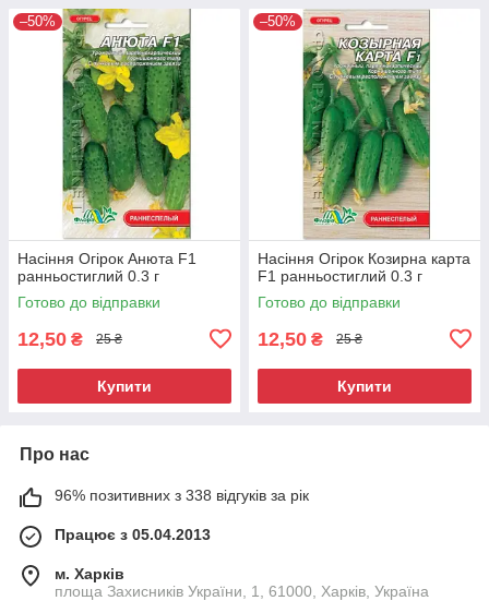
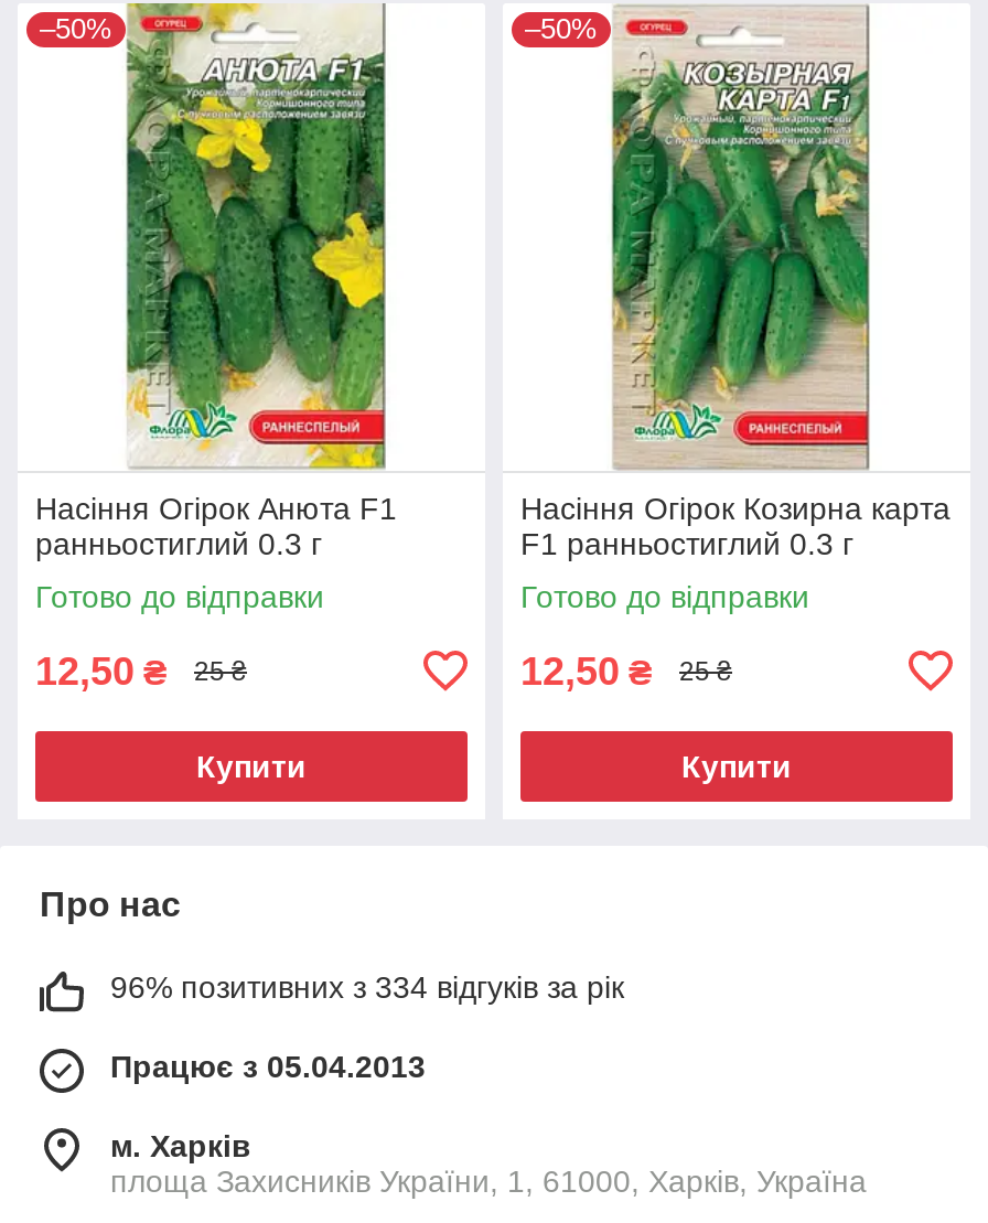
[55,486,309,504] 96% позитивних з 338 відгуків за рік -> [110,969,624,1004] 96% позитивних з 334 відгуків за рік

